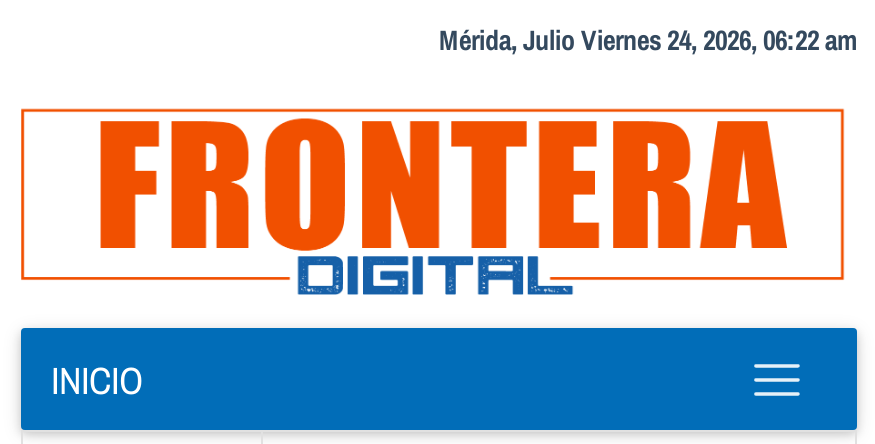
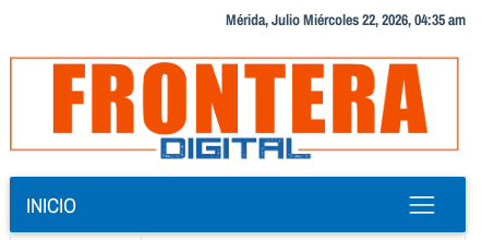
[439,24,857,56] Mérida, Julio Viernes 24, 2026, 06:22 am -> [226,11,466,28] Mérida, Julio Miércoles 22, 2026, 04:35 am

